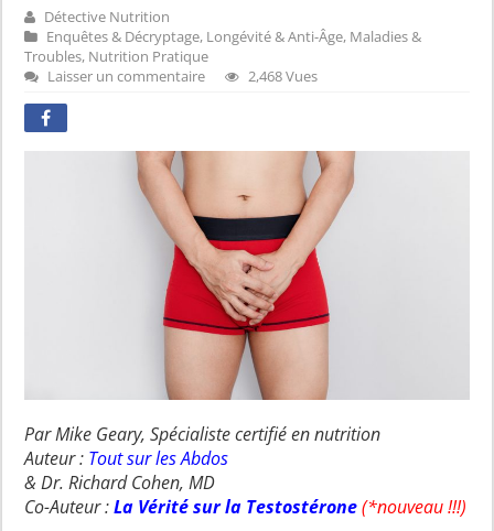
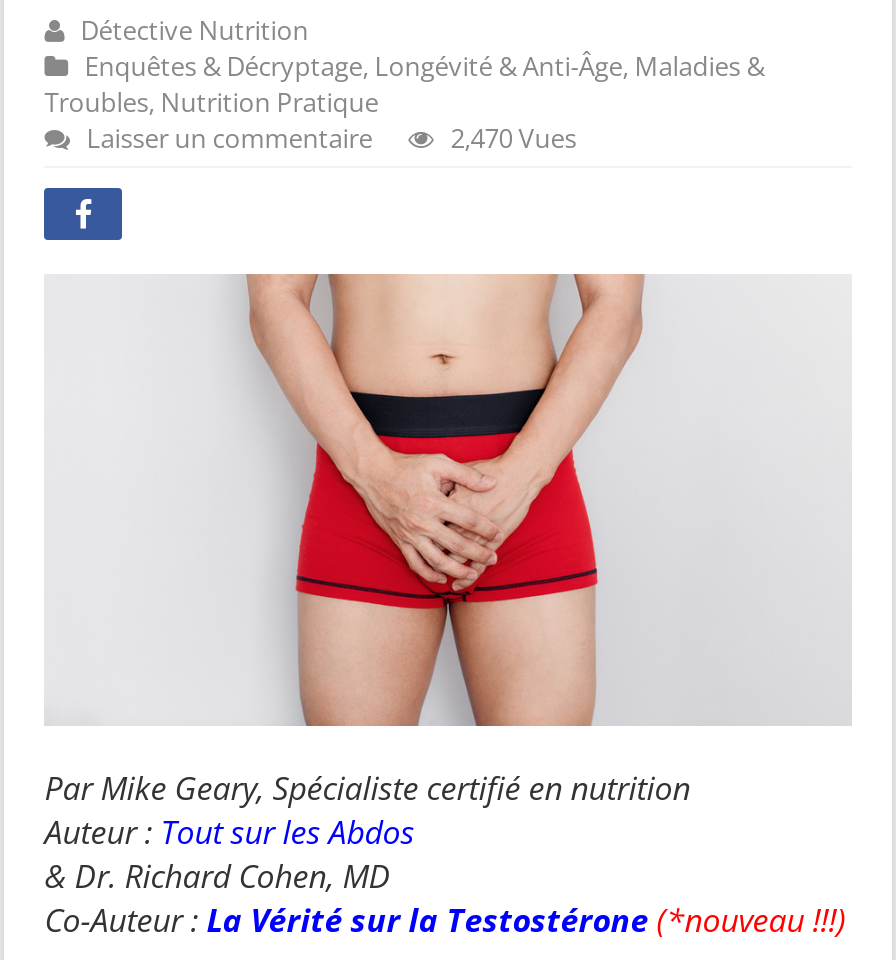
[248,66,318,86] 2,468 Vues -> [450,120,576,156] 2,470 Vues

